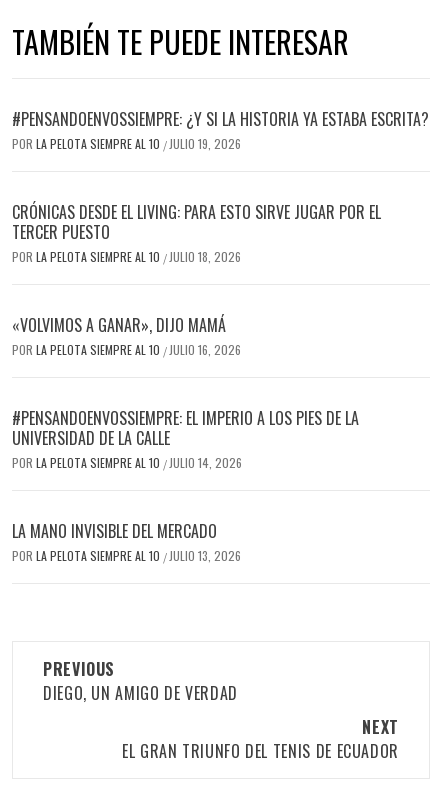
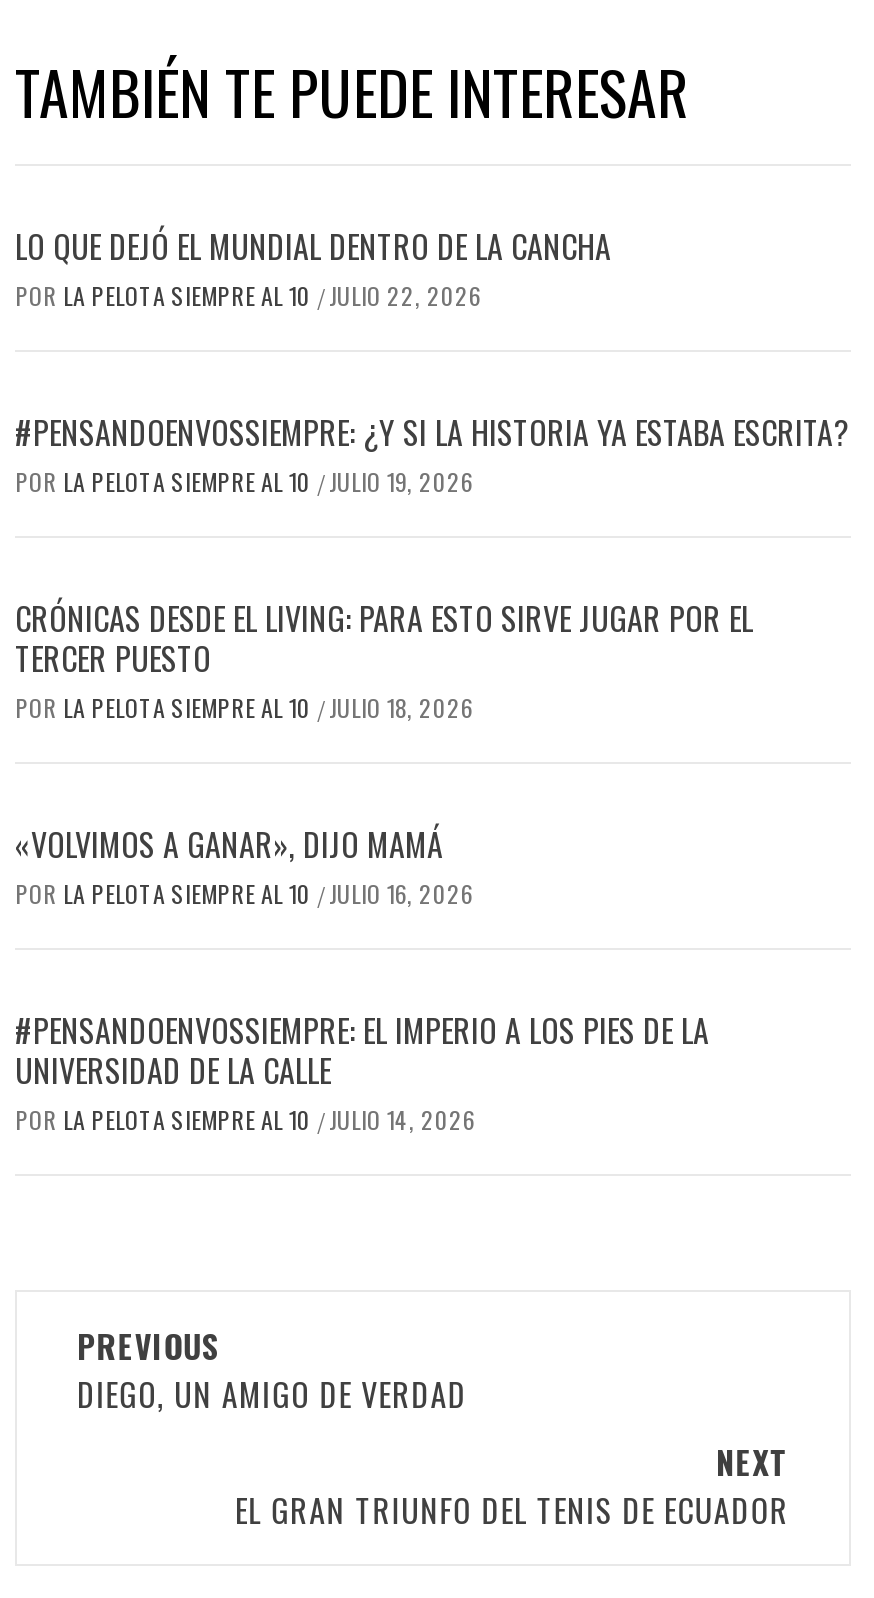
none -> [15,221,611,311] LO QUE DEJÓ EL MUNDIAL DENTRO DE LA CANCHA | POR LA PELOTA SIEMPRE AL 10 / JULIO 22, 2026
moved [12,107,429,471] -> [15,407,849,1135]: #PENSANDOENVOSSIEMPRE: ¿Y SI LA HISTORIA YA ESTABA ESCRITA? | POR LA PELOTA SIEMPRE AL 10 / JULIO 19, 2026 | CRÓNICAS DESDE EL LIVING: PARA ESTO SIRVE JUGAR POR EL | ... | UNIVERSIDAD DE LA CALLE | POR LA PELOTA SIEMPRE AL 10 / JULIO 14, 2026
[12,519,241,564] LA MANO INVISIBLE DEL MERCADO | POR LA PELOTA SIEMPRE AL 10 / JULIO 13, 2026 -> none

